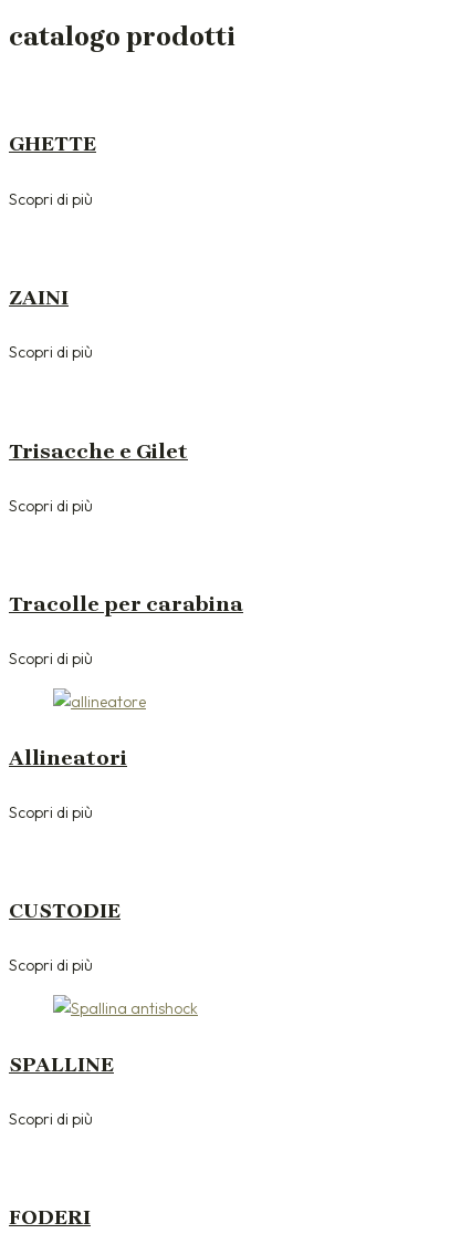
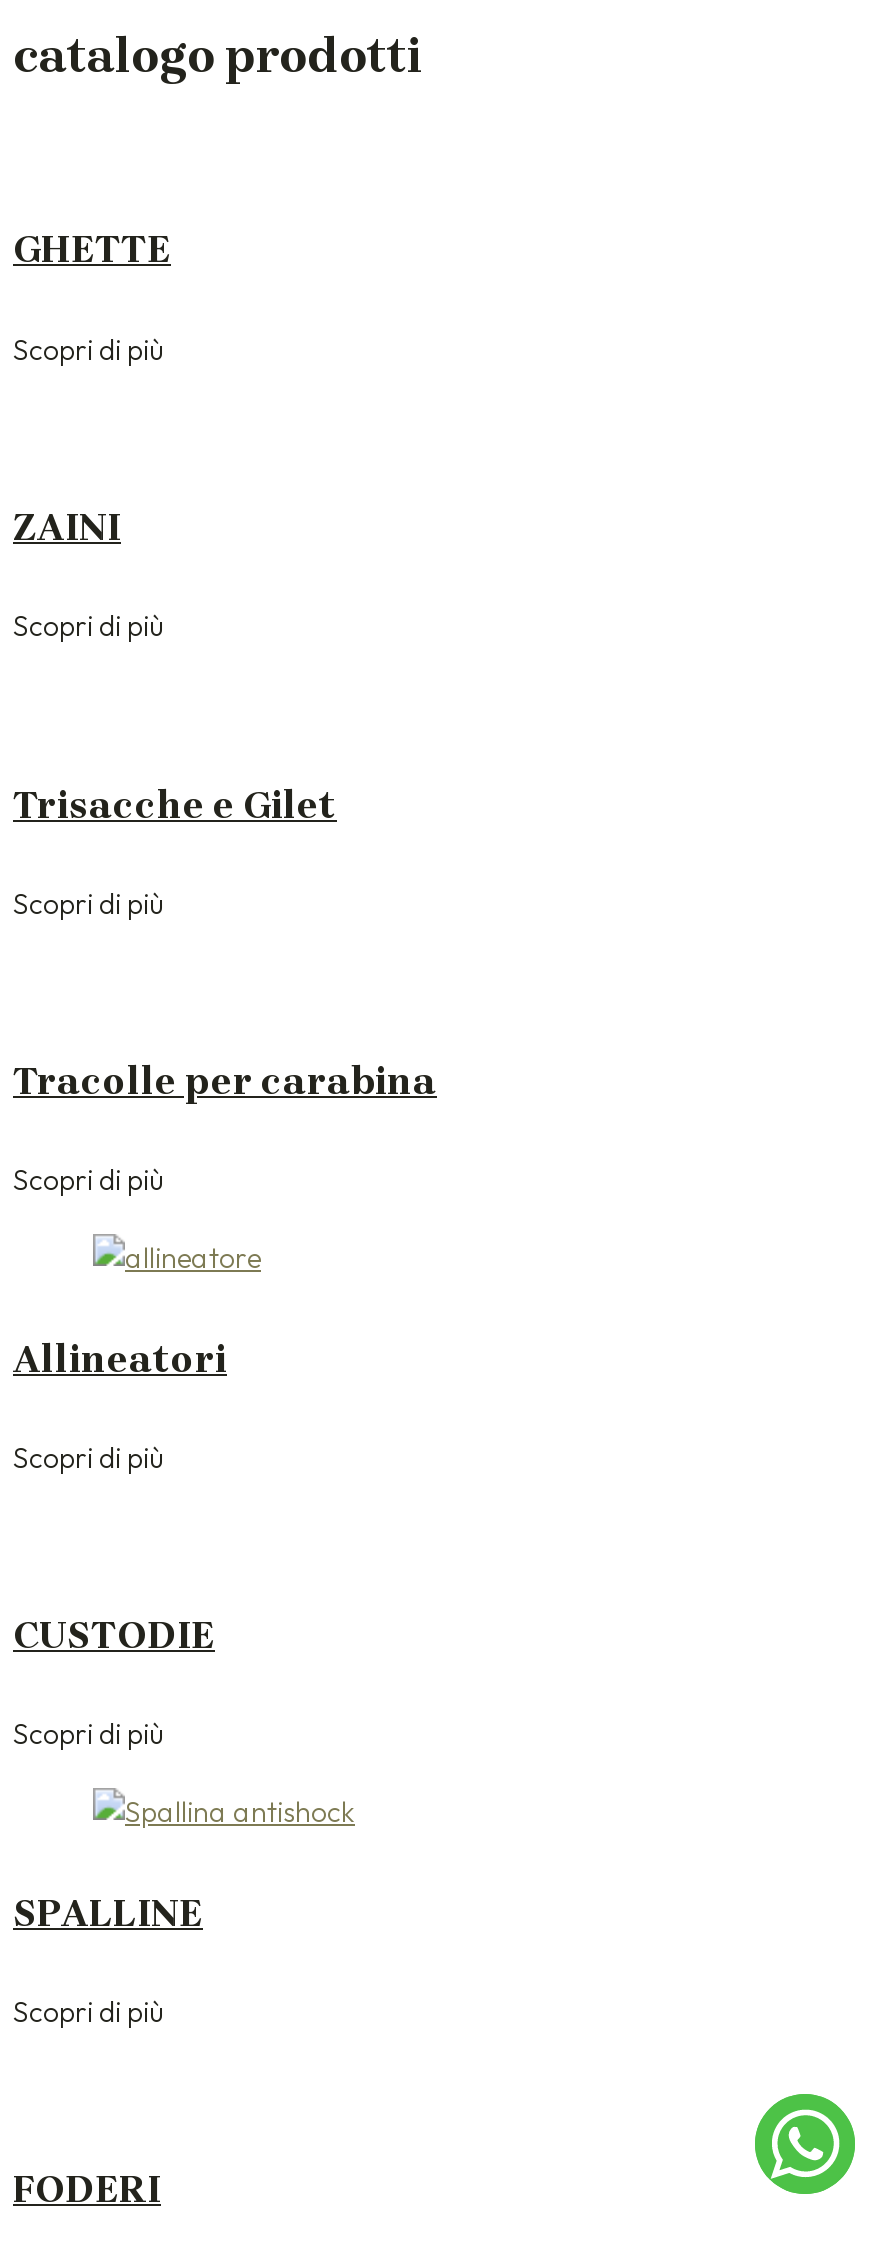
none -> [753,2092,857,2196] [image]

